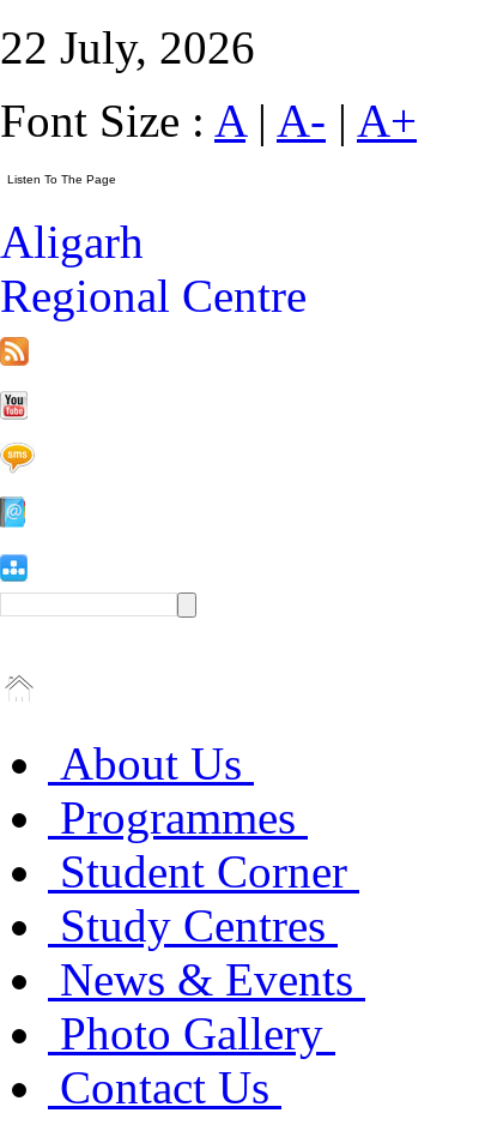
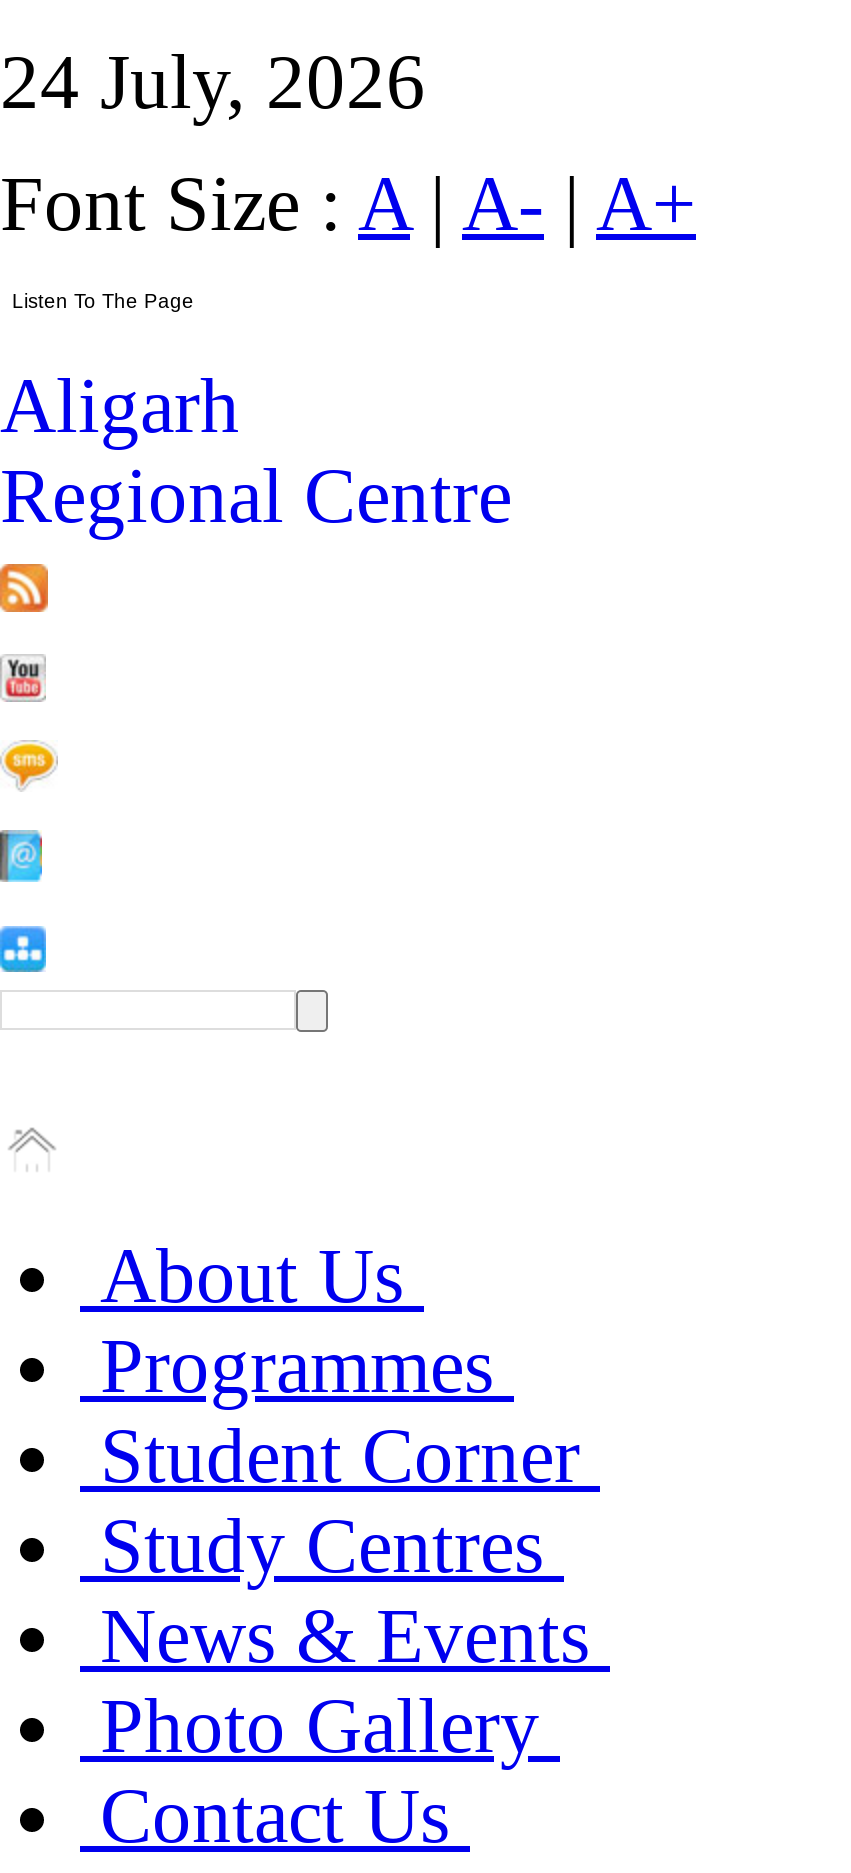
[0,22,255,73] 22 July, 2026 -> [0,38,426,124] 24 July, 2026

